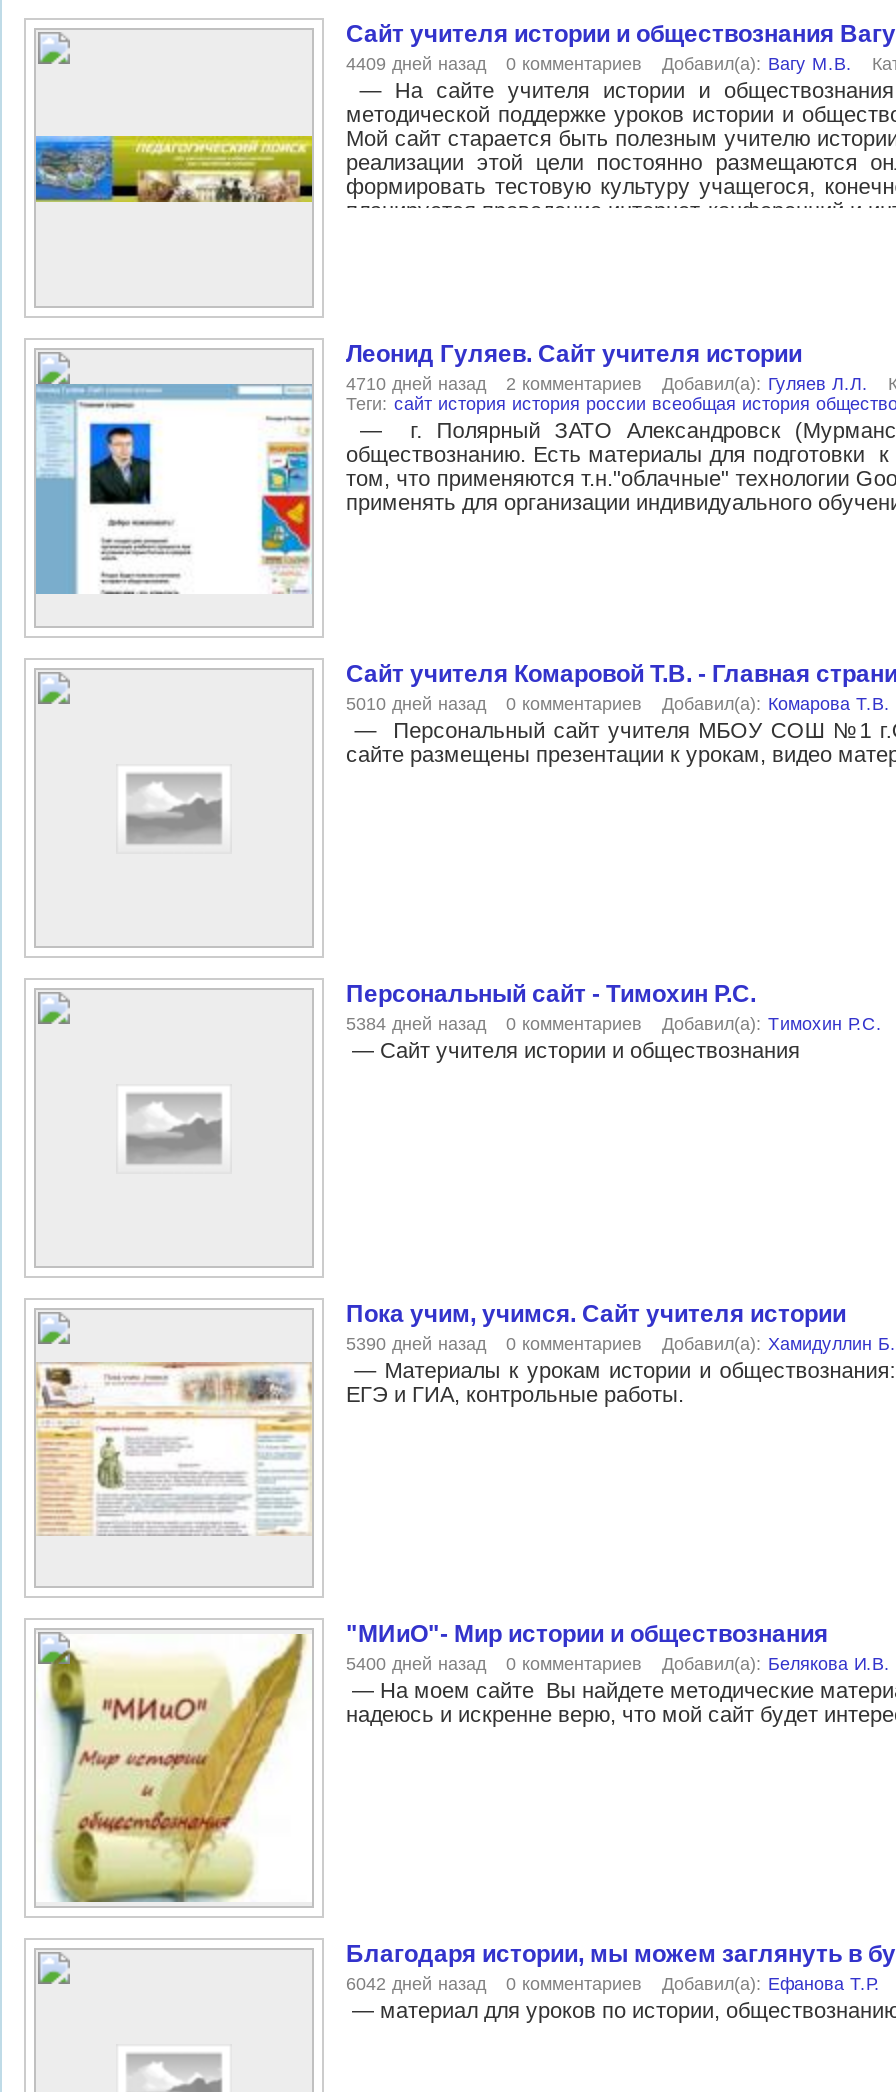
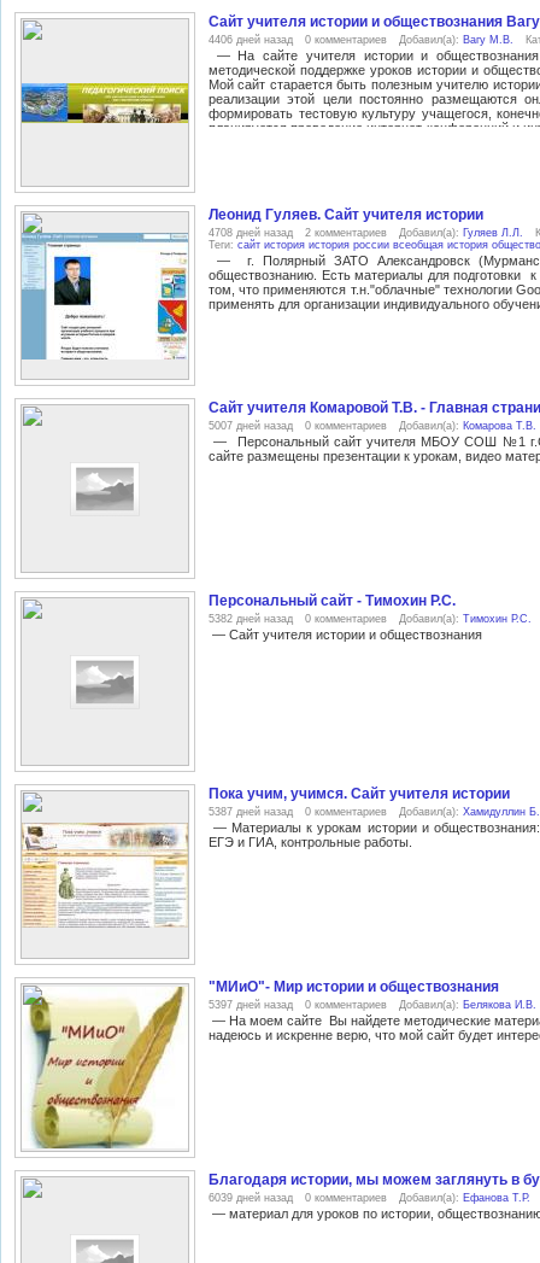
[346,54,486,74] 4409 дней назад -> [209,34,293,46] 4406 дней назад
[346,374,486,394] 4710 дней назад -> [209,227,293,239] 4708 дней назад
[346,694,890,714] 5010 дней назад 0 комментариев Добавил(а): Комарова Т.В. -> [209,420,536,432] 5007 дней назад 0 комментариев Добавил(а): Комарова Т.В.
[346,1014,882,1034] 5384 дней назад 0 комментариев Добавил(а): Тимохин Р.С. -> [209,613,532,625] 5382 дней назад 0 комментариев Добавил(а): Тимохин Р.С.
[346,1334,486,1354] 5390 дней назад -> [209,806,293,818] 5387 дней назад
[346,1654,890,1674] 5400 дней назад 0 комментариев Добавил(а): Белякова И.В. -> [209,999,536,1011] 5397 дней назад 0 комментариев Добавил(а): Белякова И.В.
[346,1974,880,1994] 6042 дней назад 0 комментариев Добавил(а): Ефанова Т.Р. -> [209,1192,530,1204] 6039 дней назад 0 комментариев Добавил(а): Ефанова Т.Р.

